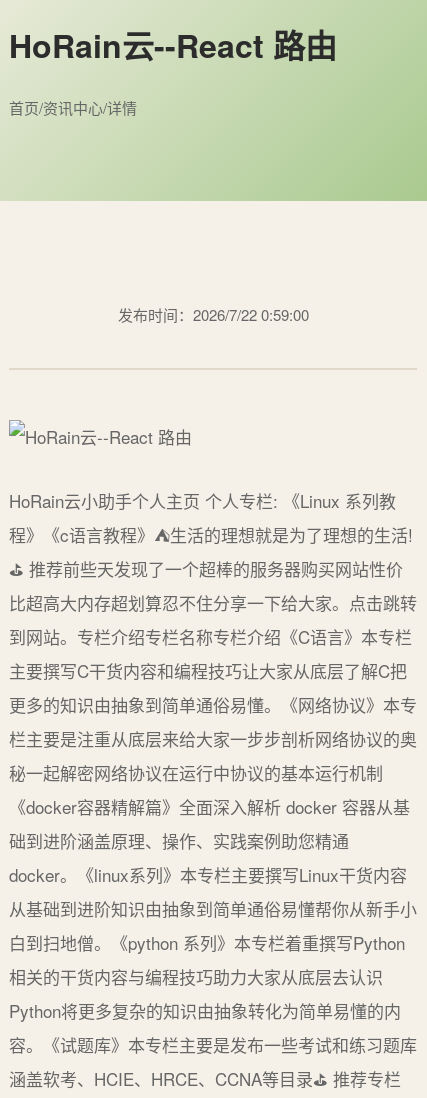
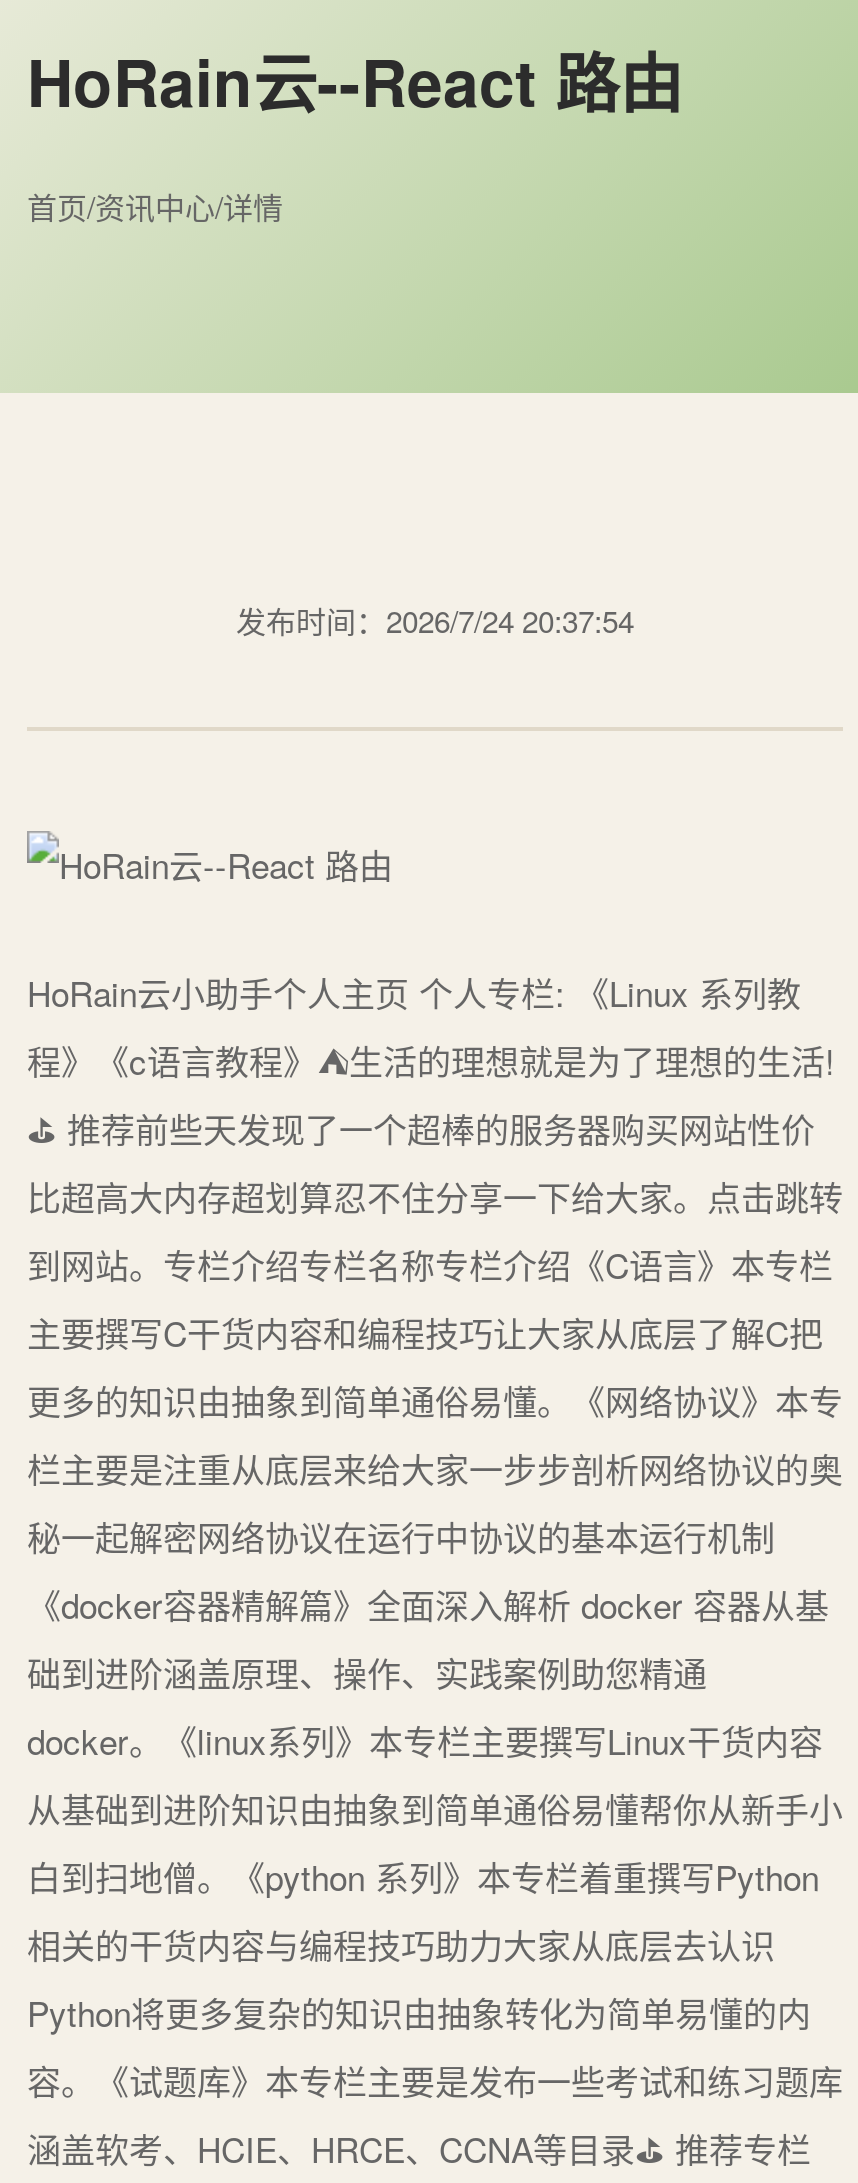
[117,304,308,325] 发布时间：2026/7/22 0:59:00 -> [236,599,634,641] 发布时间：2026/7/24 20:37:54

